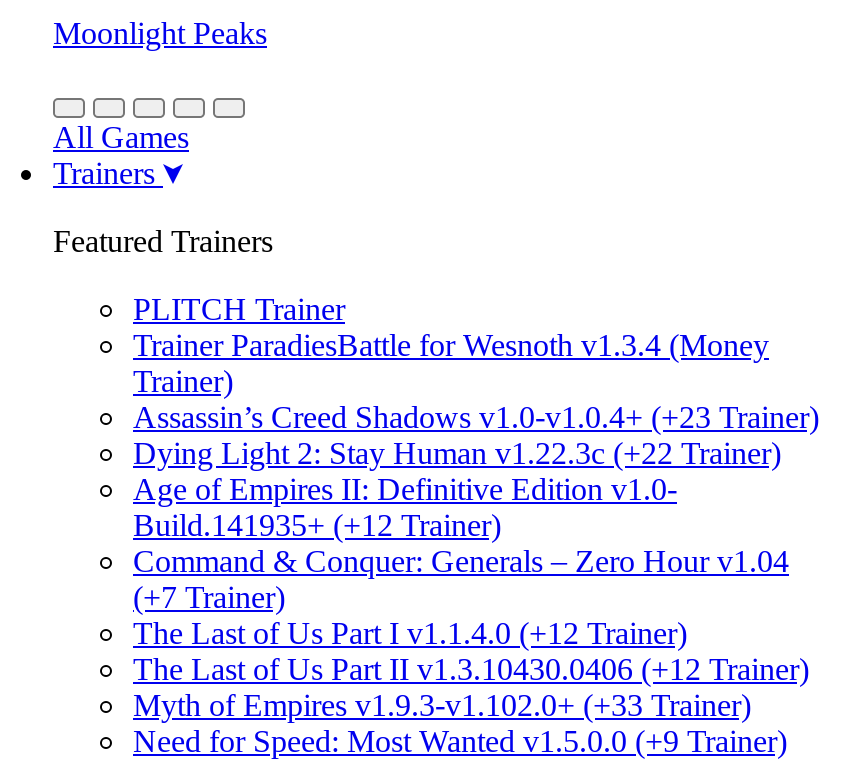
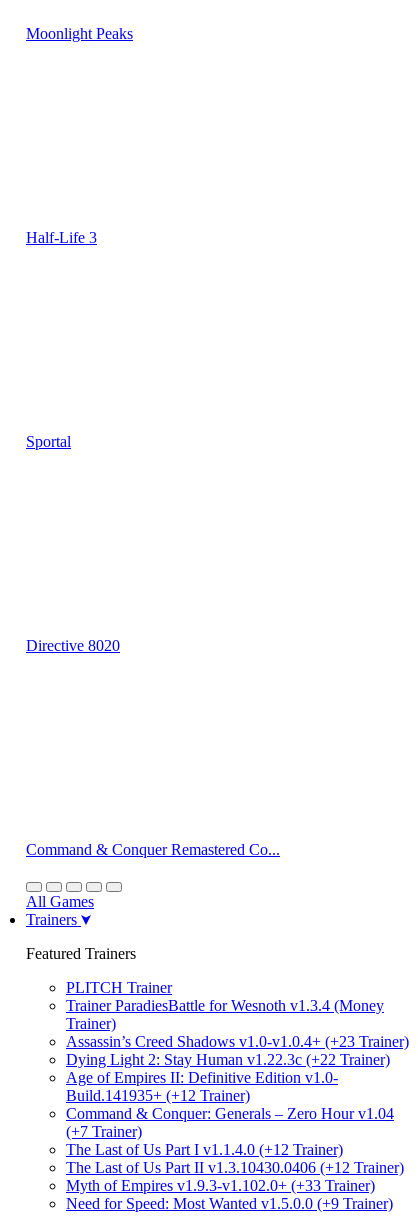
none -> [26,229,97,246] Half-Life 3
none -> [26,433,71,450] Sportal
none -> [26,637,120,654] Directive 8020
none -> [26,841,280,858] Command & Conquer Remastered Co...

